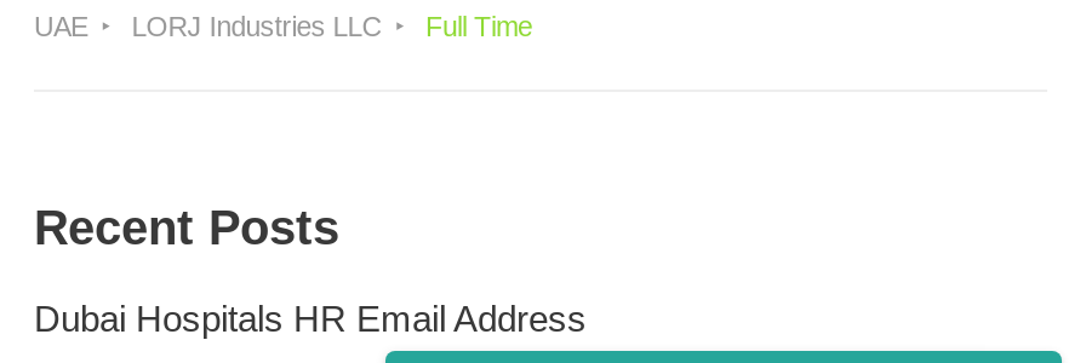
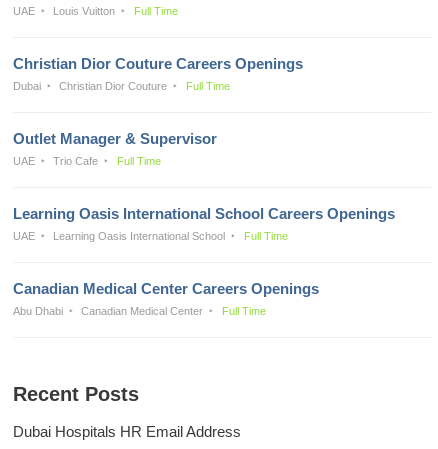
[131,11,381,40] LORJ Industries LLC -> [13,4,395,316] Louis Vuitton | Full Time | Christian Dior Couture Careers Openings | Dubai | Christian Dior Couture | Full Time | Outlet Manager & Supervisor | UAE | Trio Cafe | Full Time | Learning Oasis International School Careers Openings | UAE | Learning Oasis International School | Full Time | Canadian Medical Center Careers Openings | Abu Dhabi | Canadian Medical Center

